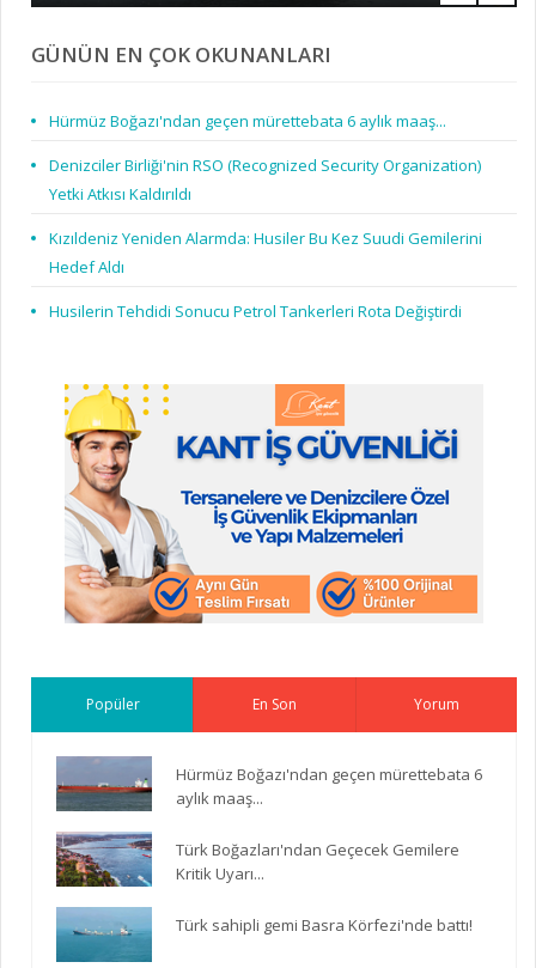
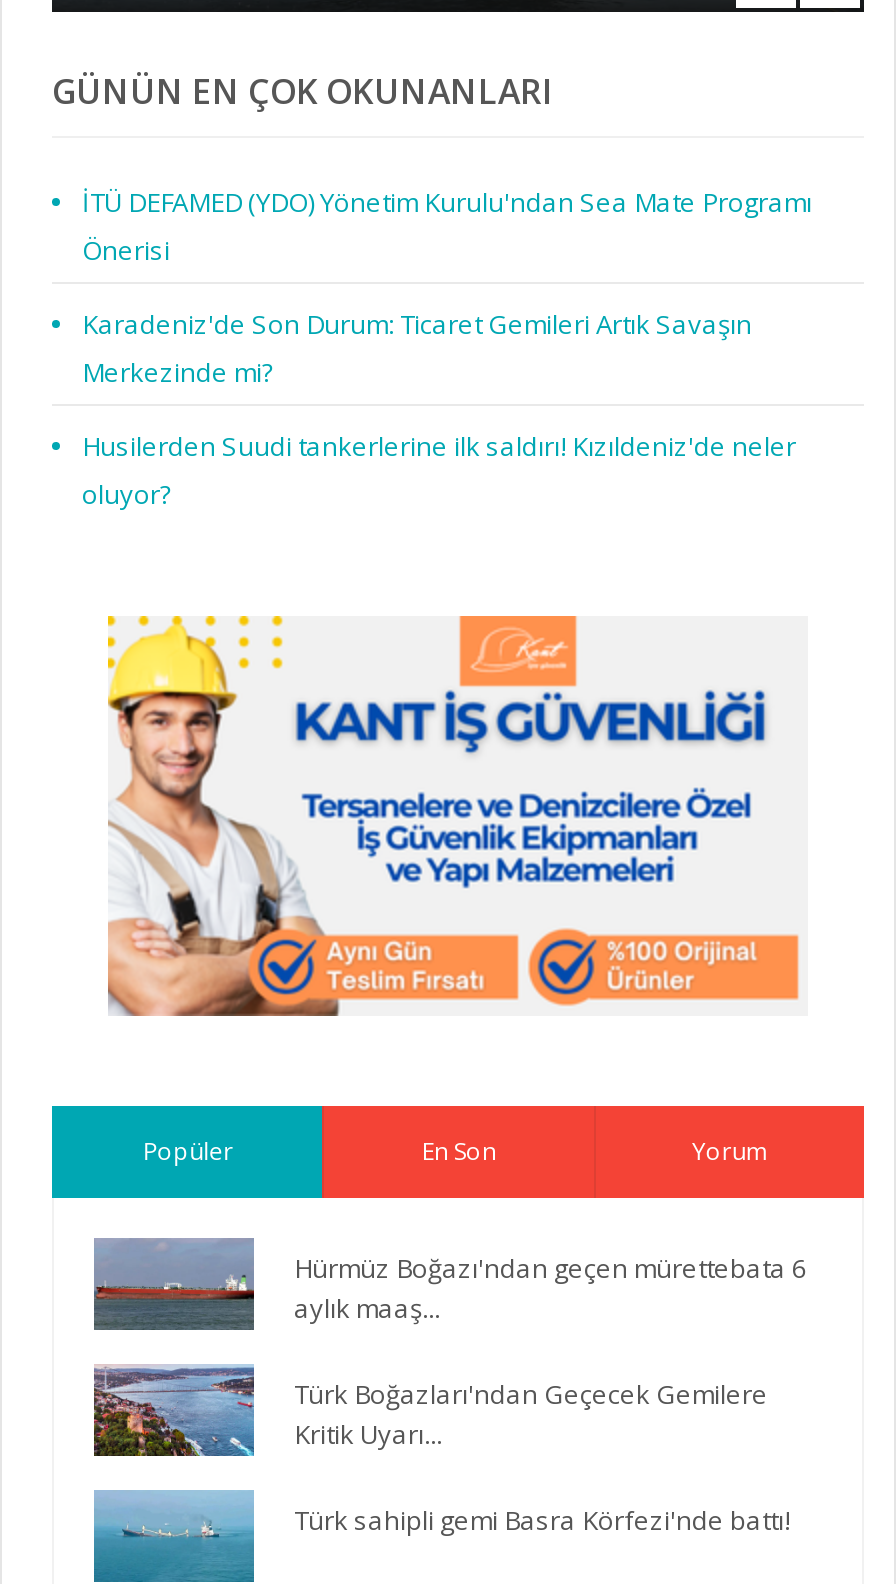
[49,110,482,322] Hürmüz Boğazı'ndan geçen mürettebata 6 aylık maaş... | Denizciler Birliği'nin RSO (Recognized Security Organization) | Yetki Atkısı Kaldırıldı | Kızıldeniz Yeniden Alarmda: Husiler Bu Kez Suudi Gemilerini | Hedef Aldı | Husilerin Tehdidi Sonucu Petrol Tankerleri Rota Değiştirdi -> [82,184,812,512] İTÜ DEFAMED (YDO) Yönetim Kurulu'ndan Sea Mate Programı | Önerisi | Karadeniz'de Son Durum: Ticaret Gemileri Artık Savaşın | Merkezinde mi? | Husilerden Suudi tankerlerine ilk saldırı! Kızıldeniz'de neler | oluyor?

